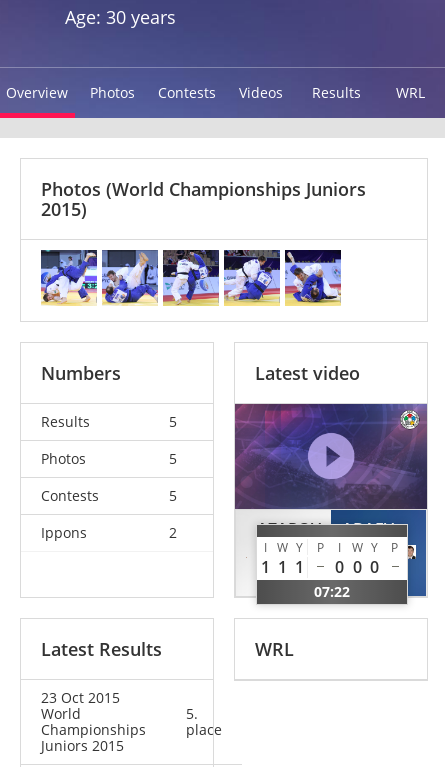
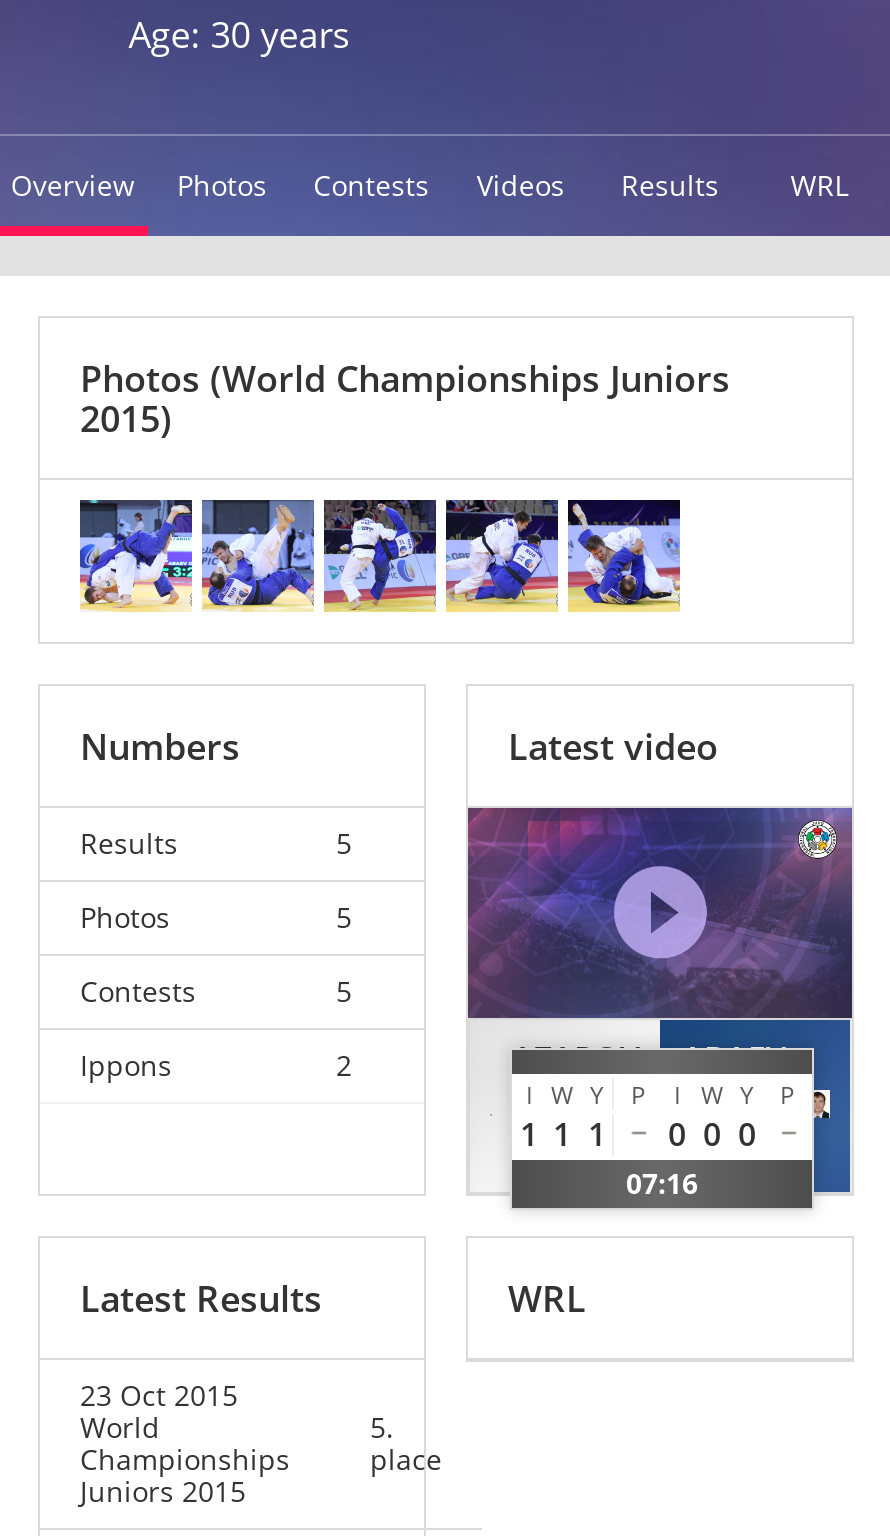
[314,582,350,601] 07:22 -> [626,1165,698,1203] 07:16

